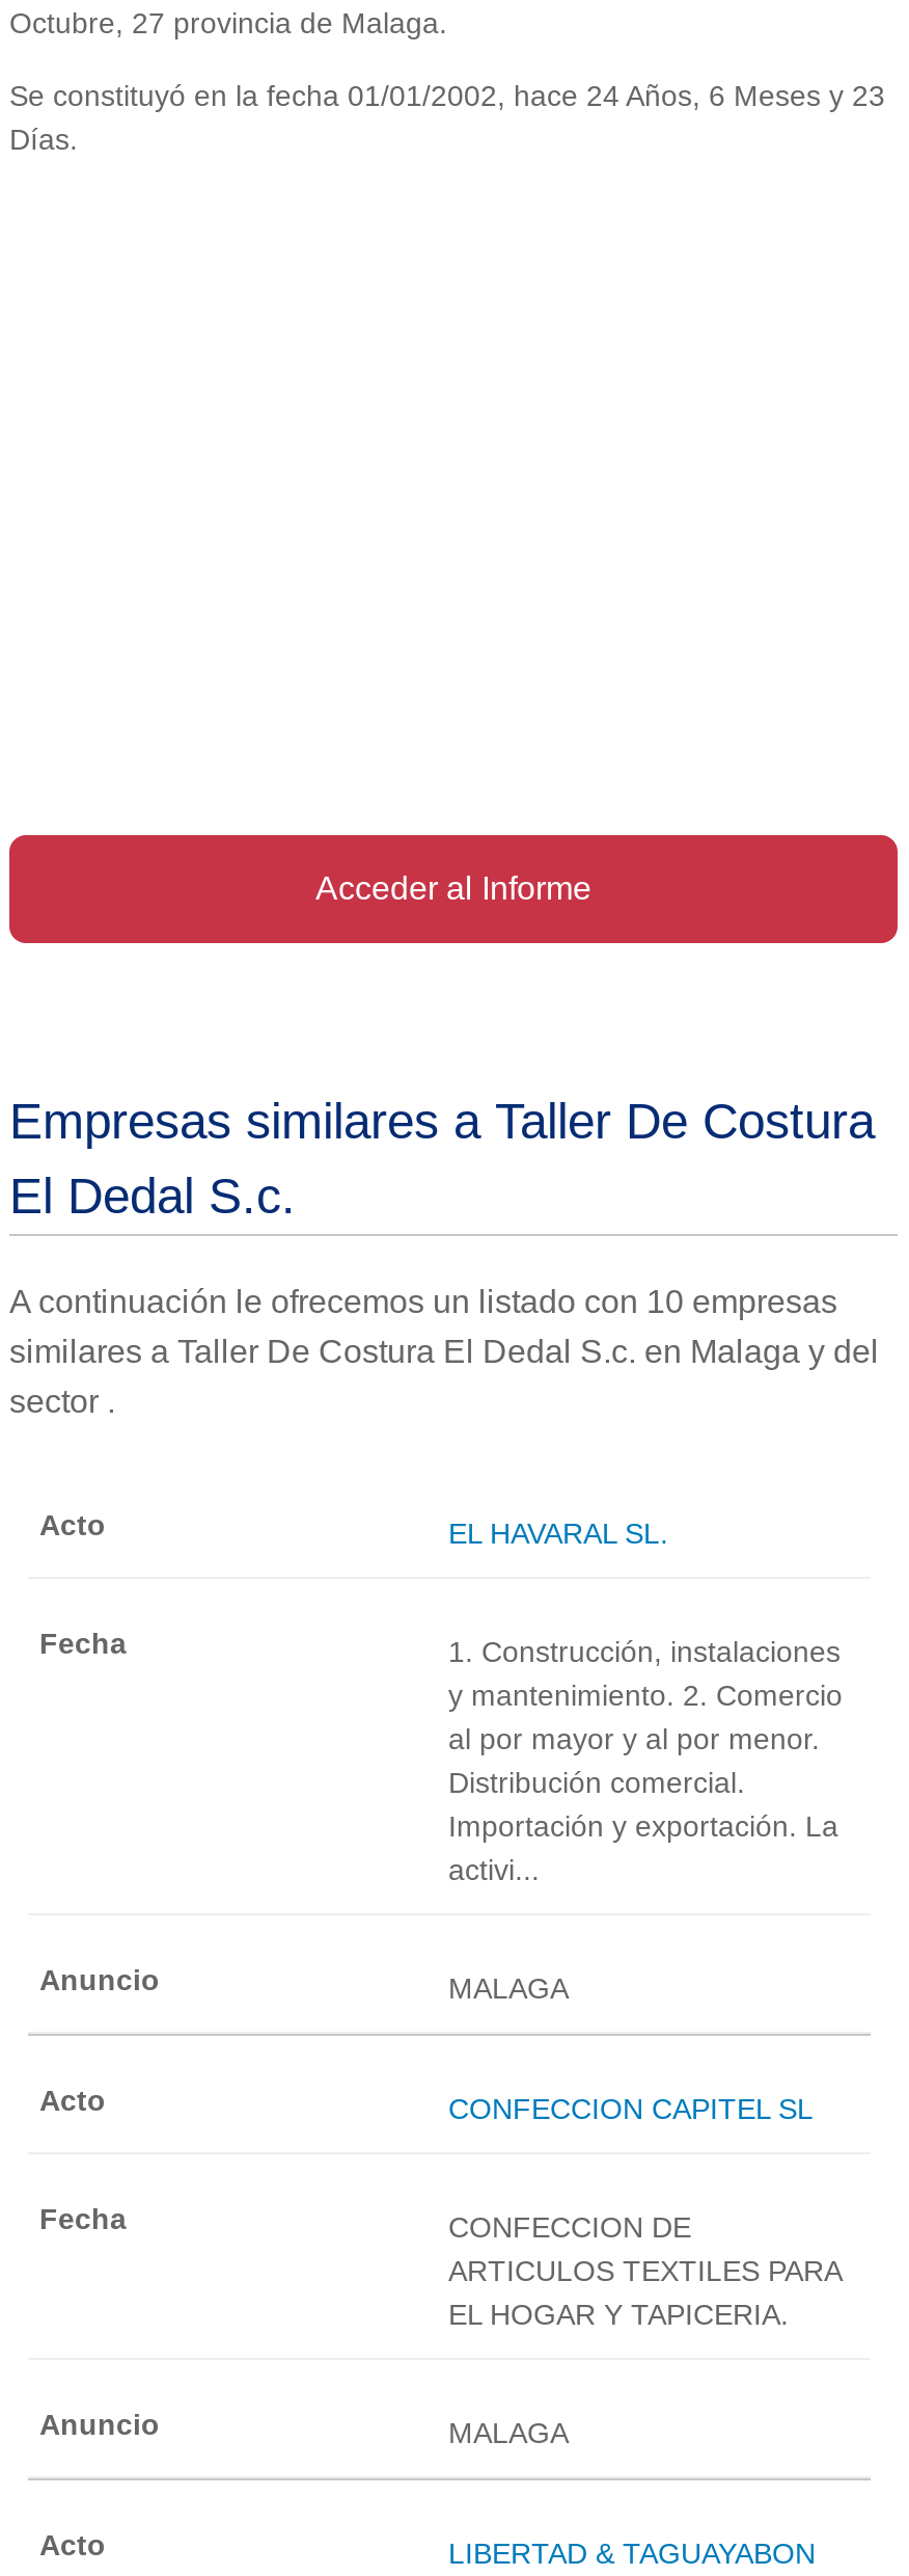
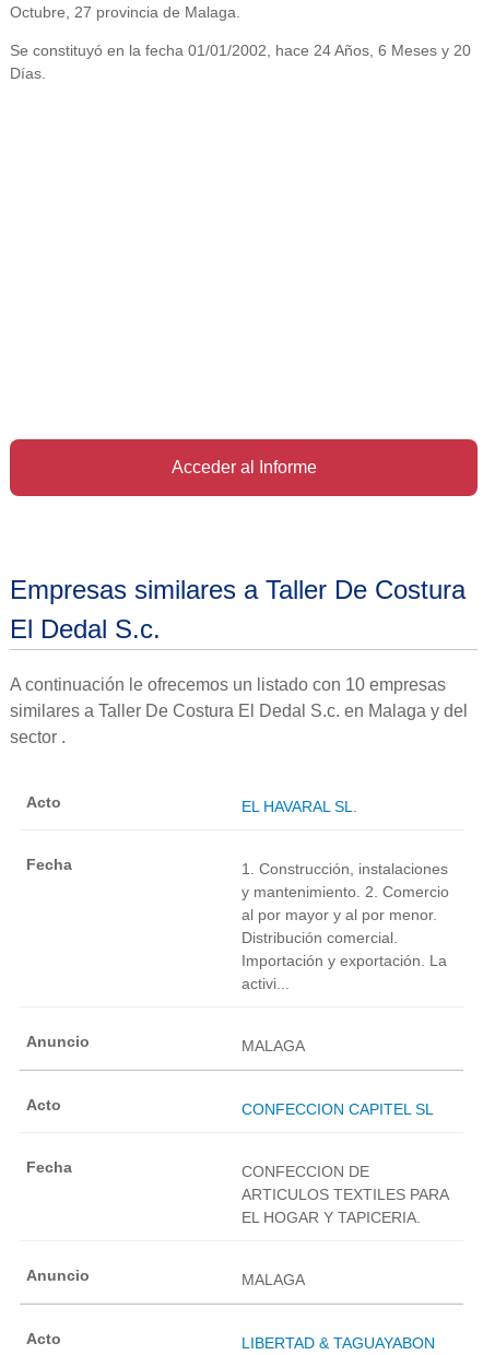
[9,79,885,112] Se constituyó en la fecha 01/01/2002, hace 24 Años, 6 Meses y 23 -> [10,41,471,59] Se constituyó en la fecha 01/01/2002, hace 24 Años, 6 Meses y 20

